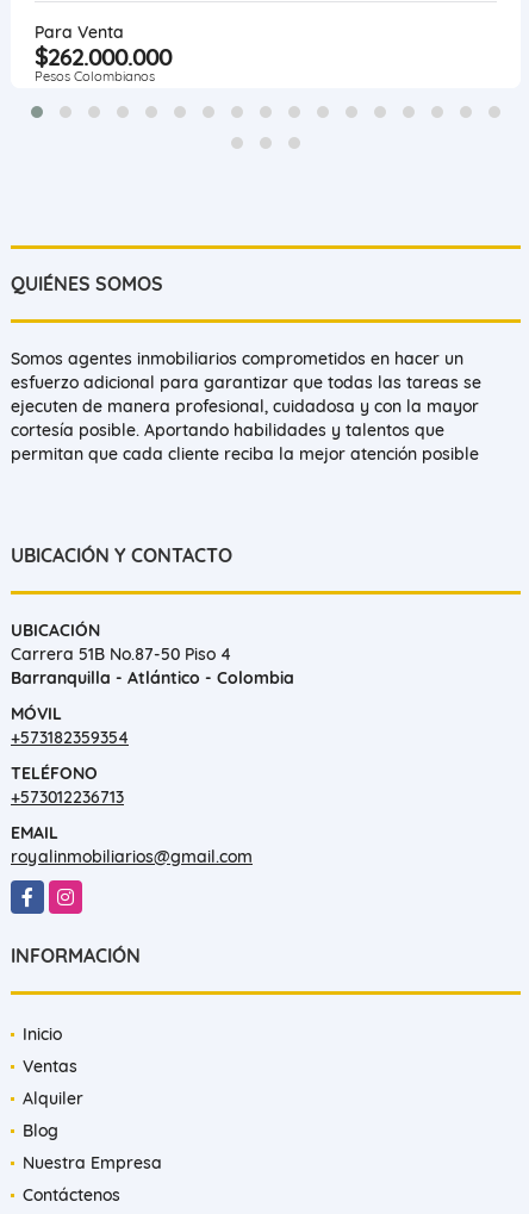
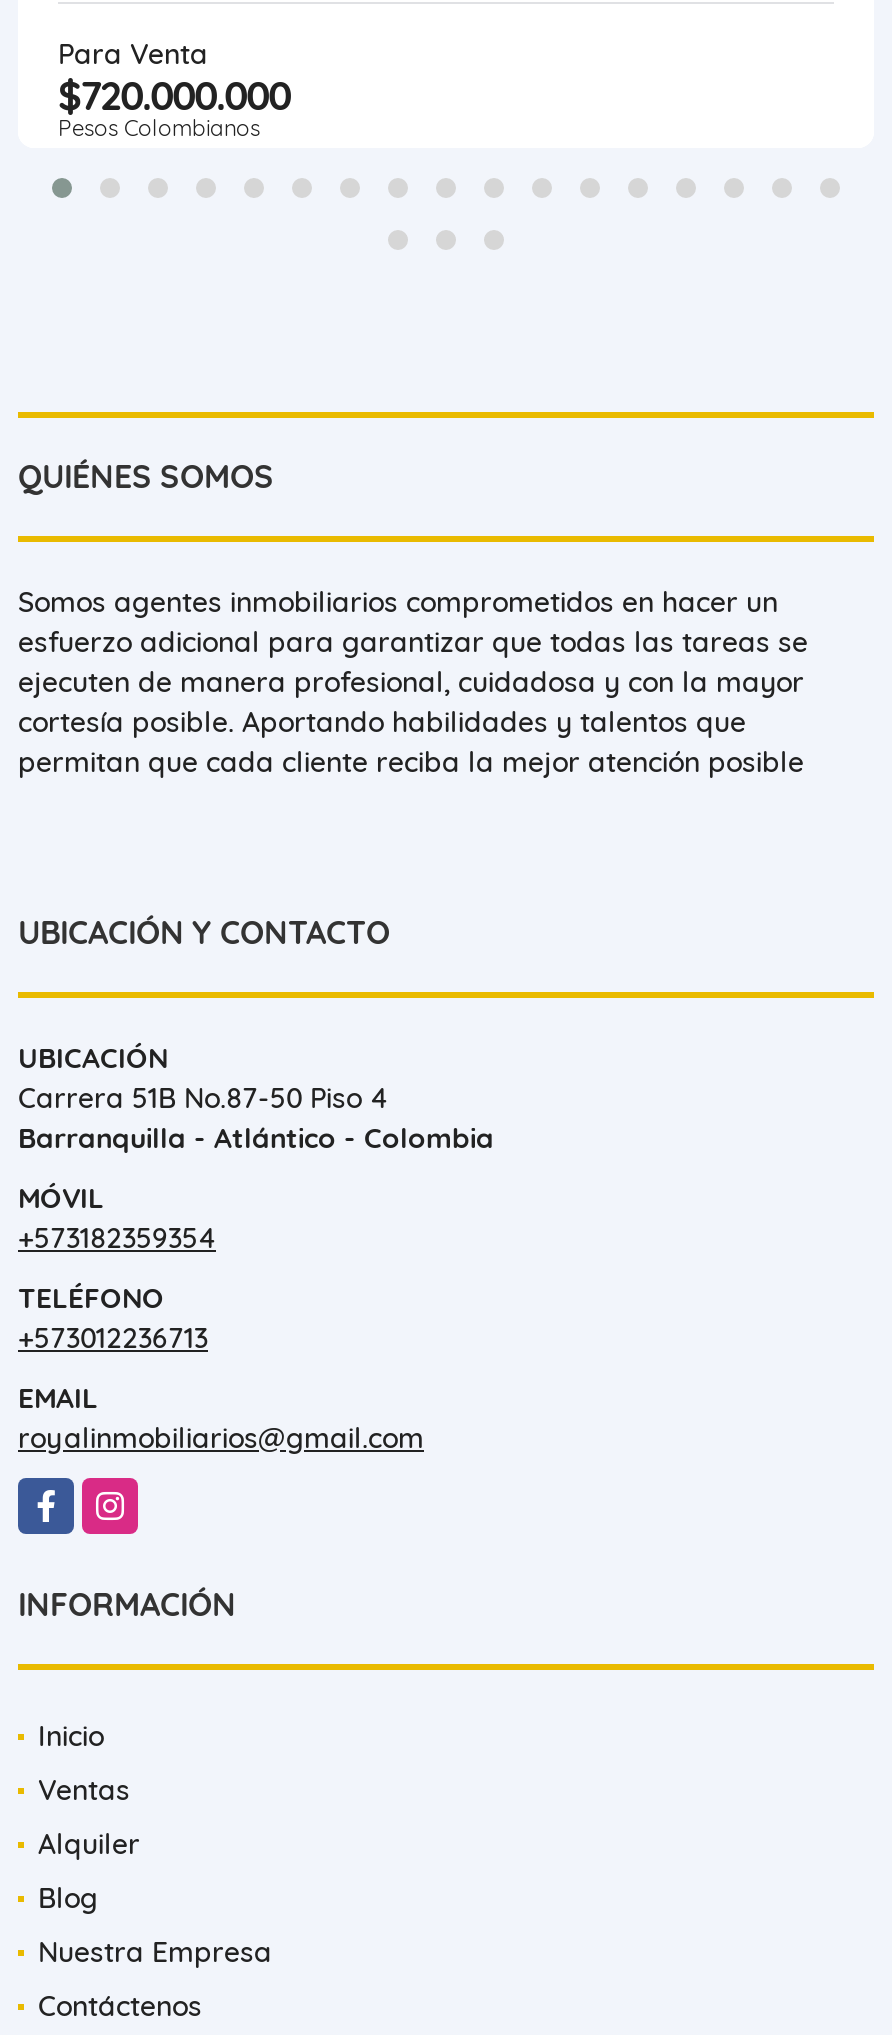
[35,42,172,71] $262.000.000 -> [58,70,290,120] $720.000.000

